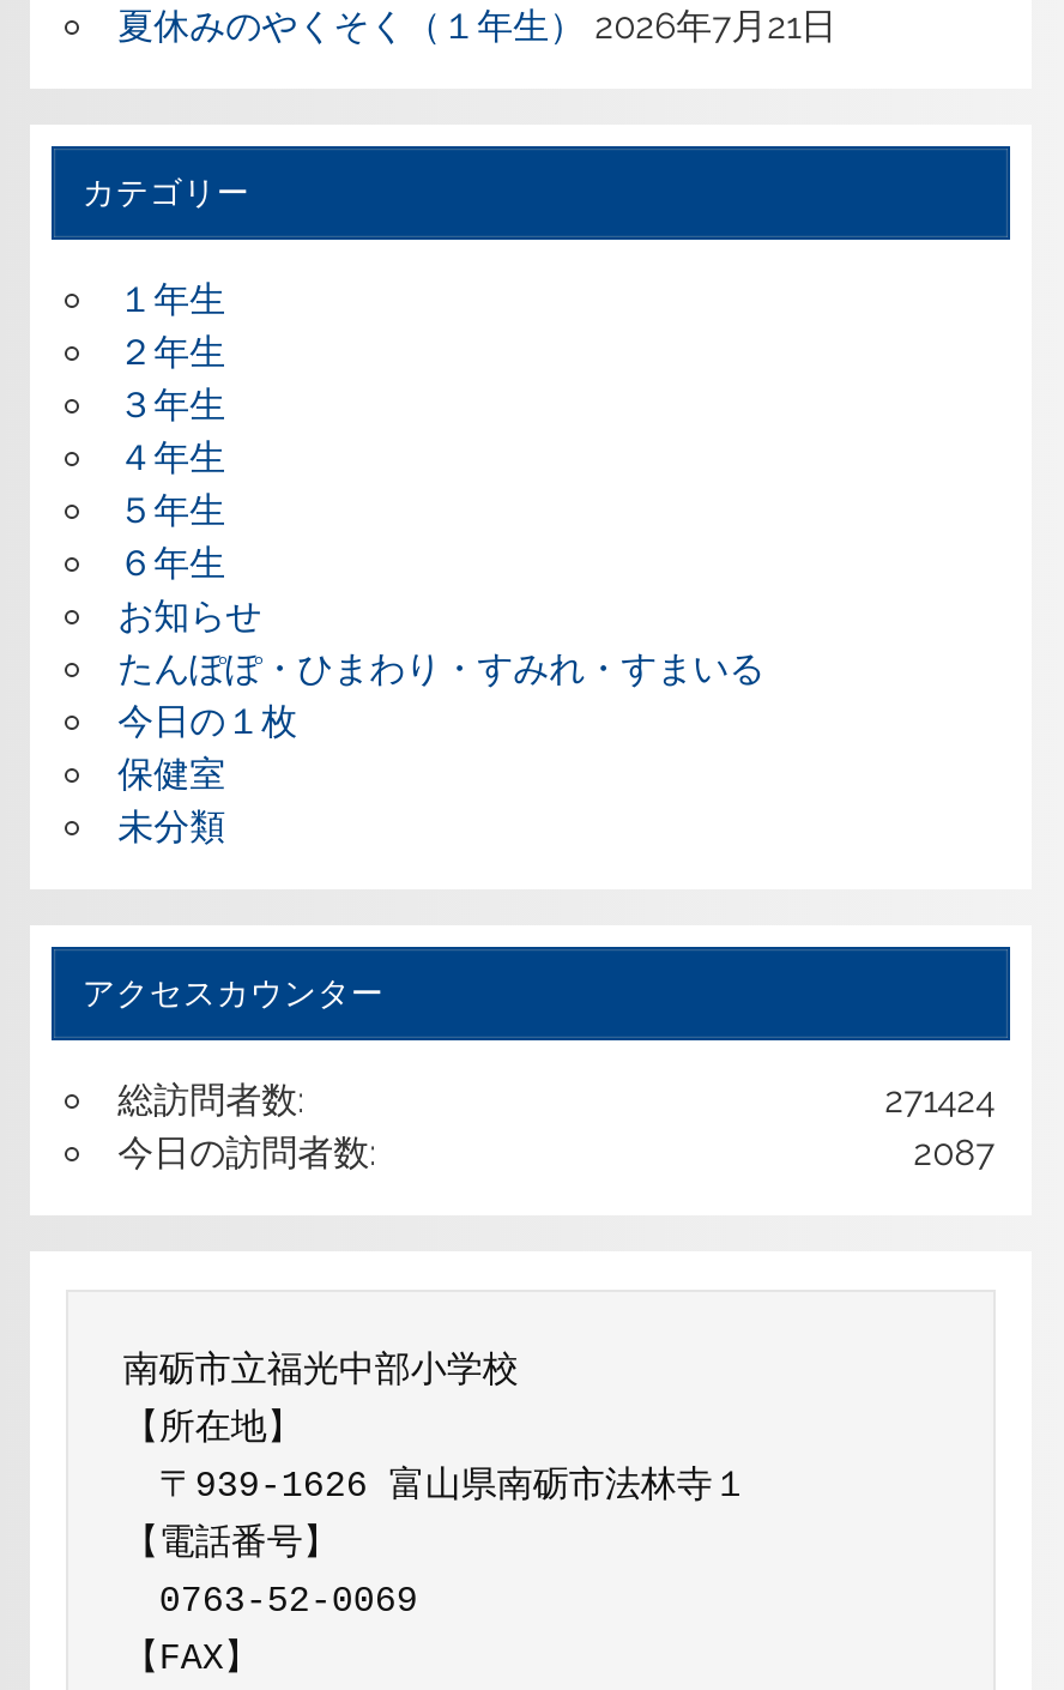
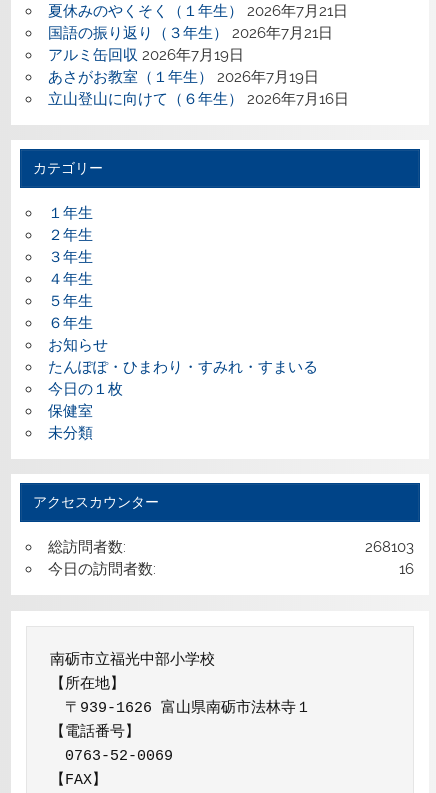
none -> [48,24,349,108] 国語の振り返り（３年生） 2026年7月21日 | アルミ缶回収 2026年7月19日 | あさがお教室（１年生） 2026年7月19日 | 立山登山に向けて（６年生） 2026年7月16日
[885,1079,995,1122] 271424 -> [365,538,414,556] 268103
[913,1132,995,1175] 2087 -> [399,560,414,578] 16

